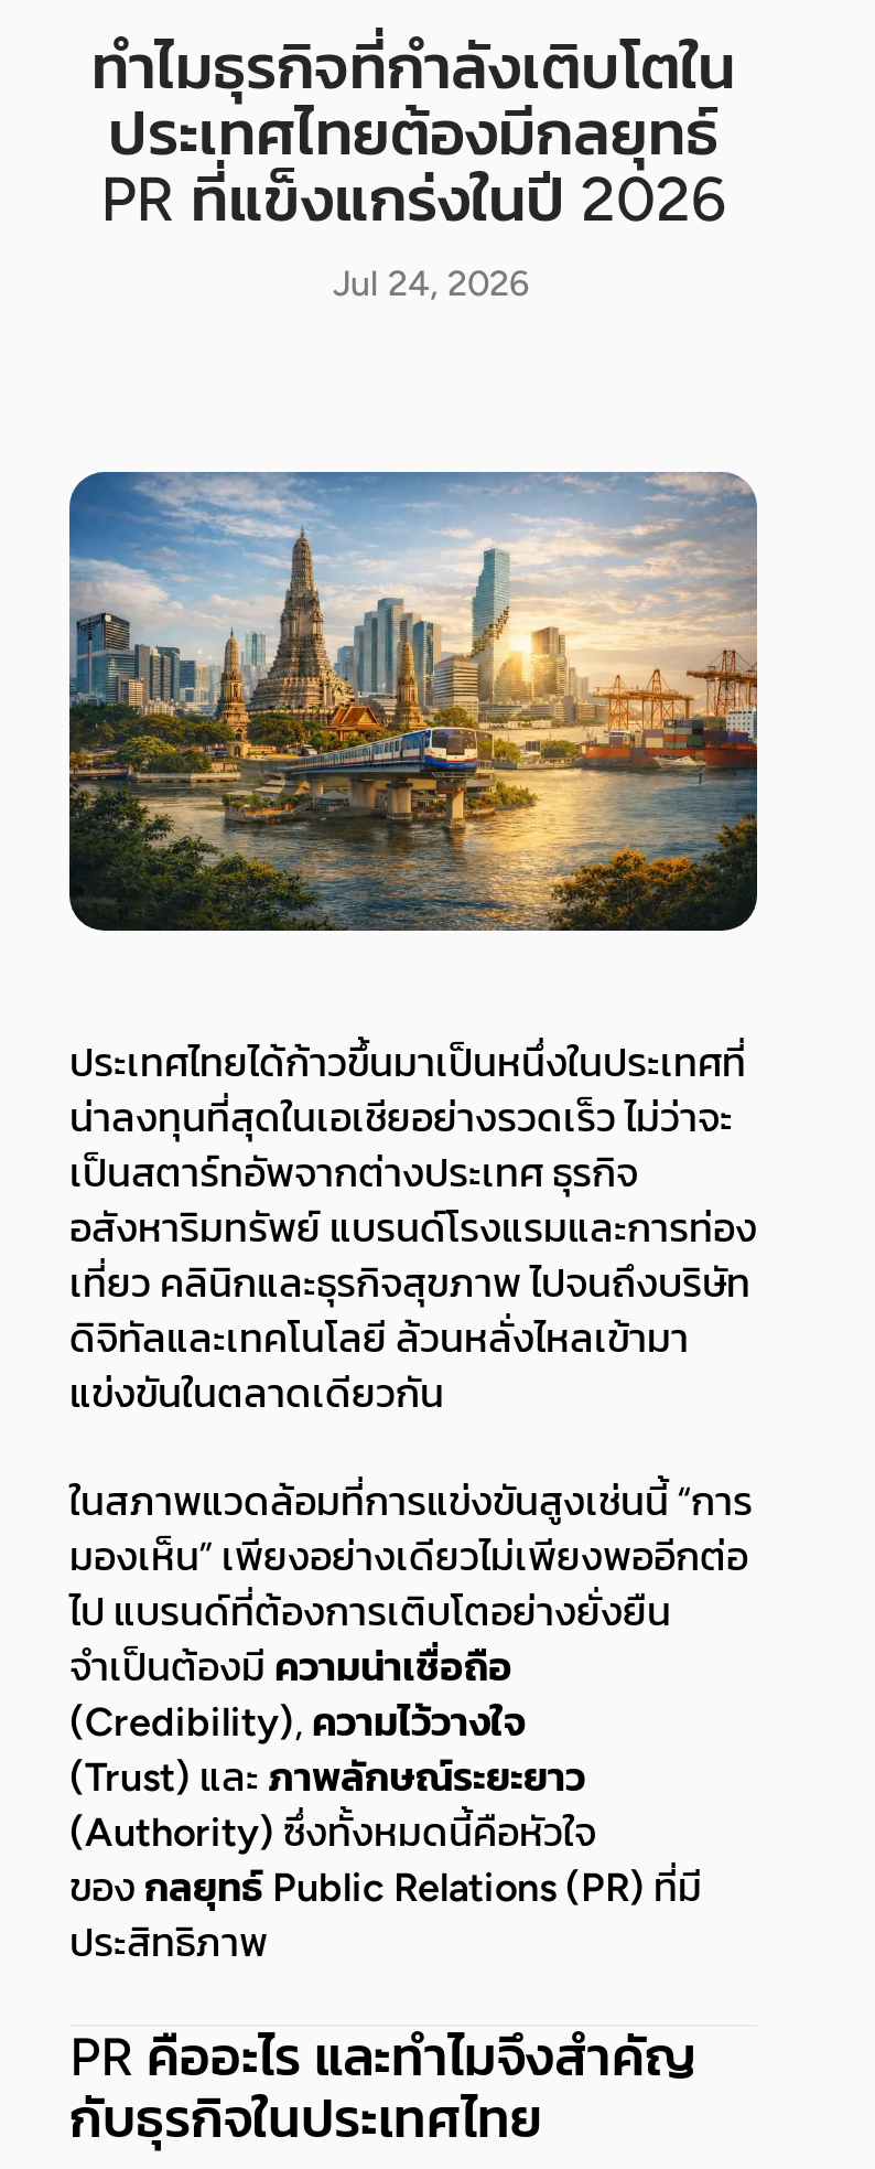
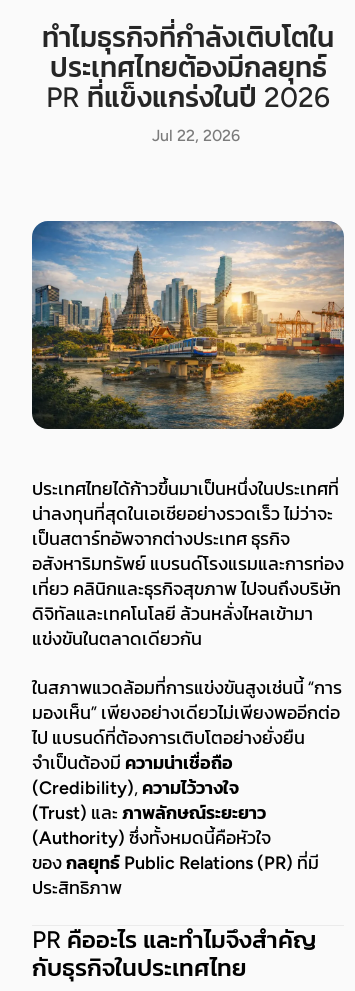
[333,262,529,304] Jul 24, 2026 -> [152,126,240,145] Jul 22, 2026

